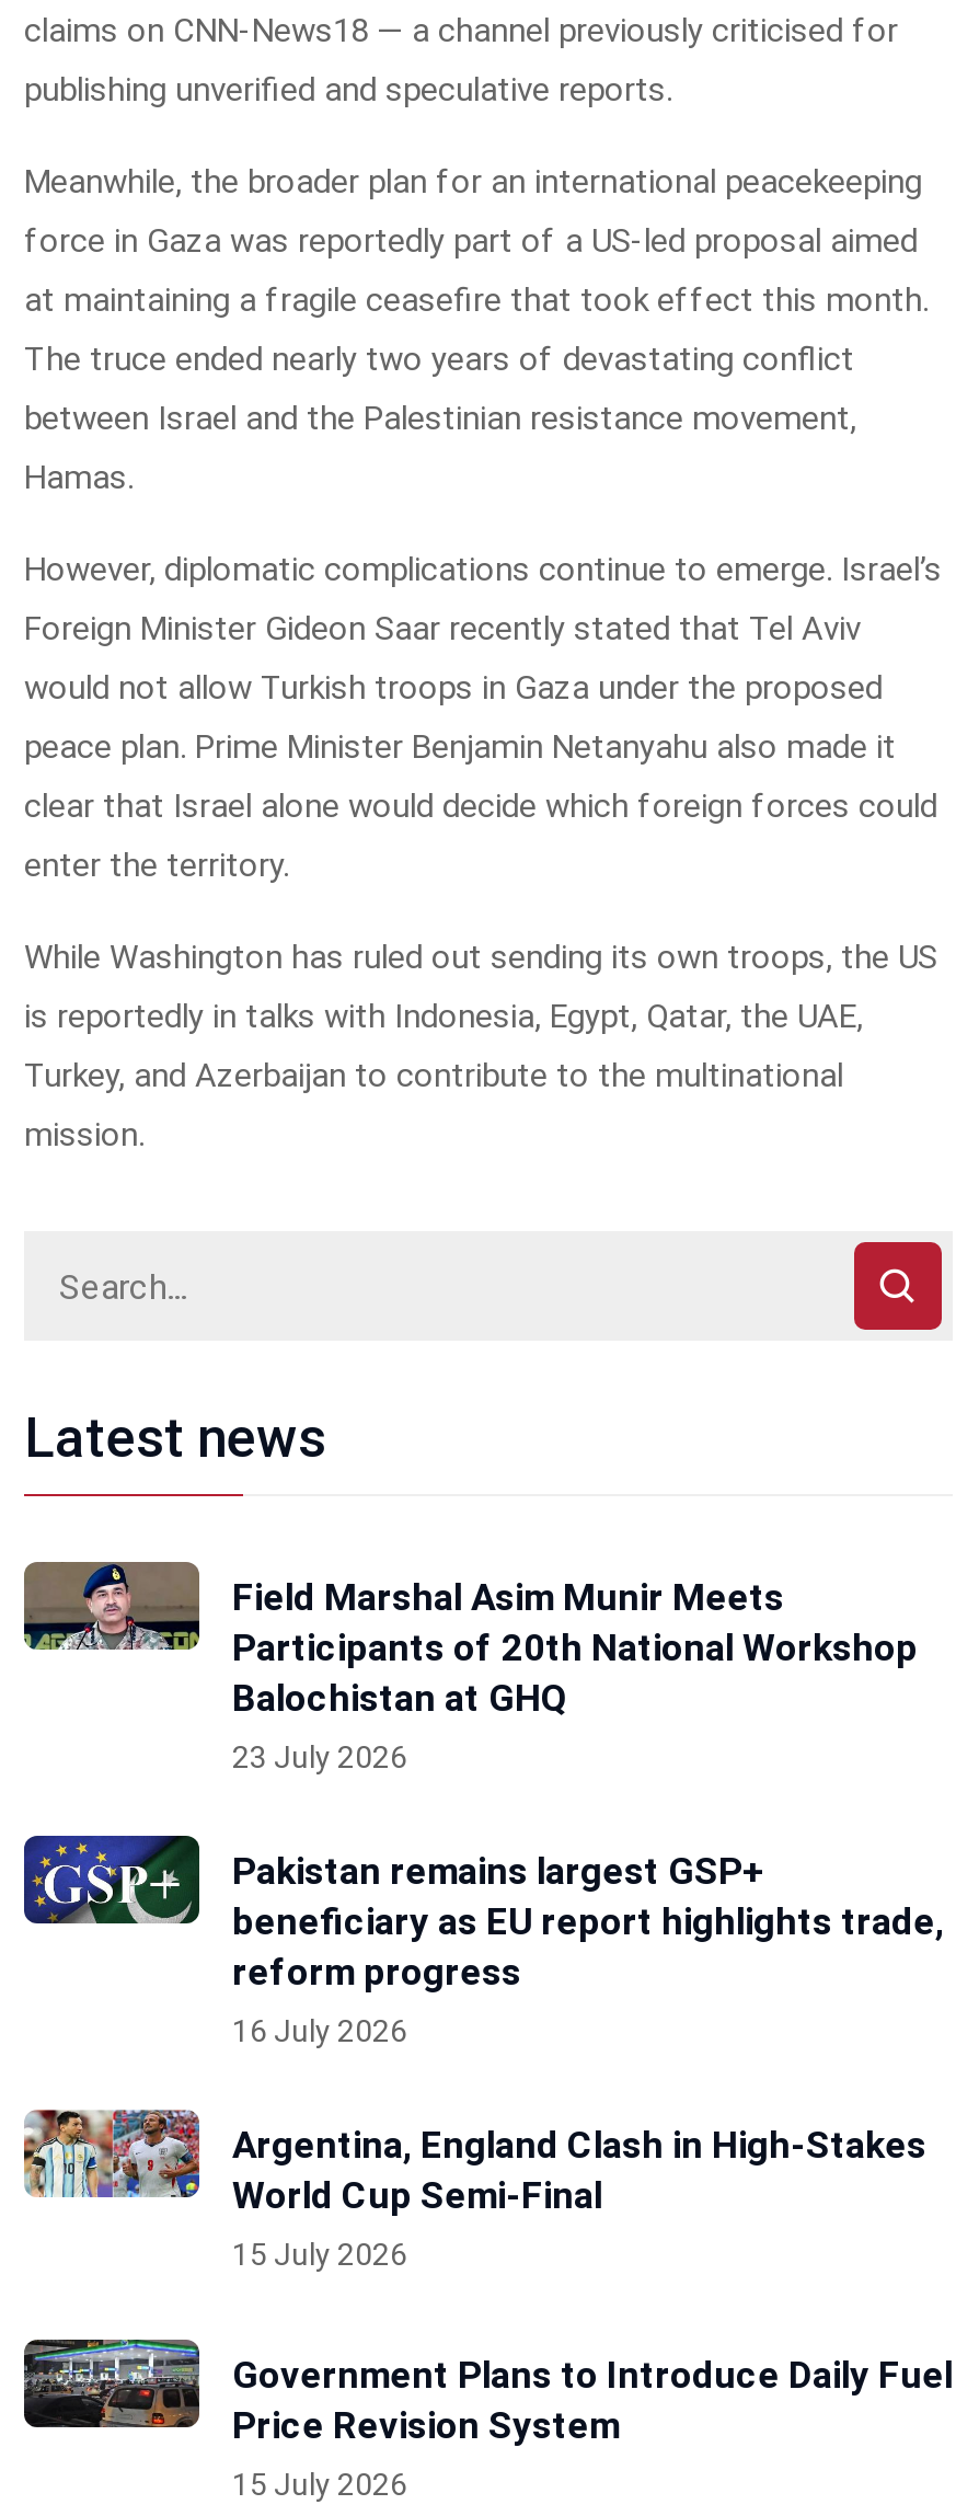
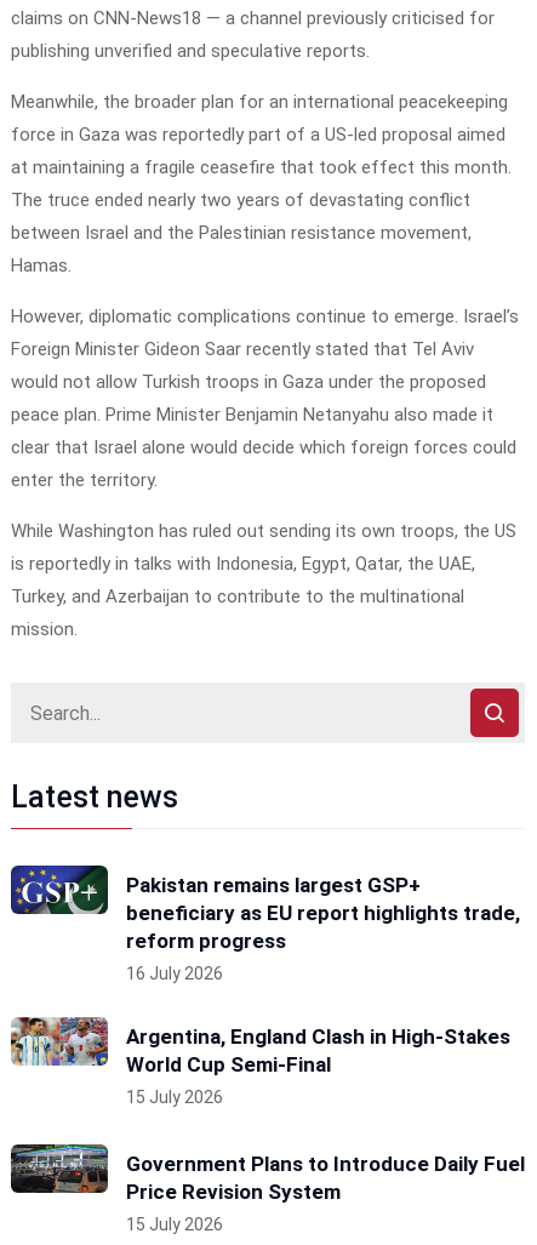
[22,1560,918,1774] [image] | Field Marshal Asim Munir Meets | Participants of 20th National Workshop | Balochistan at GHQ | 23 July 2026 -> none

